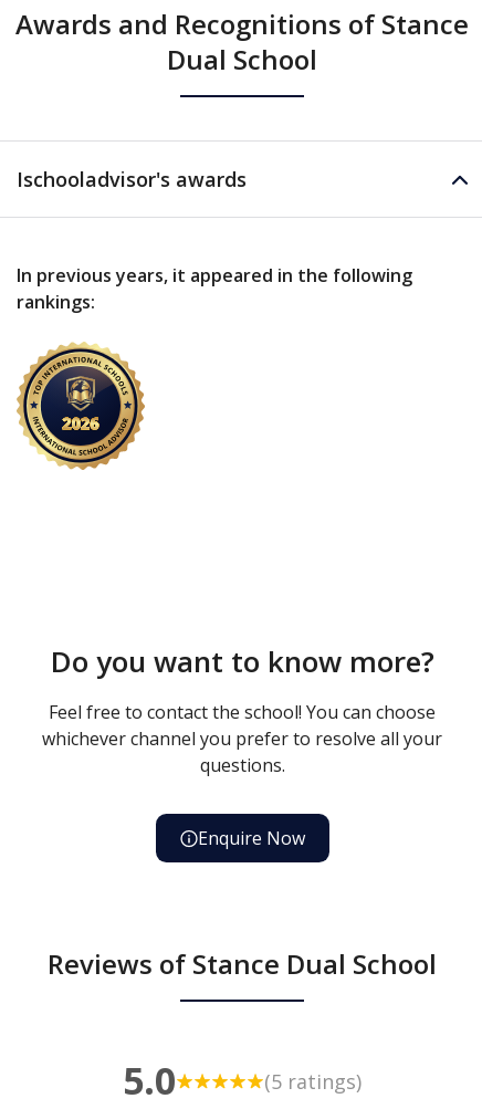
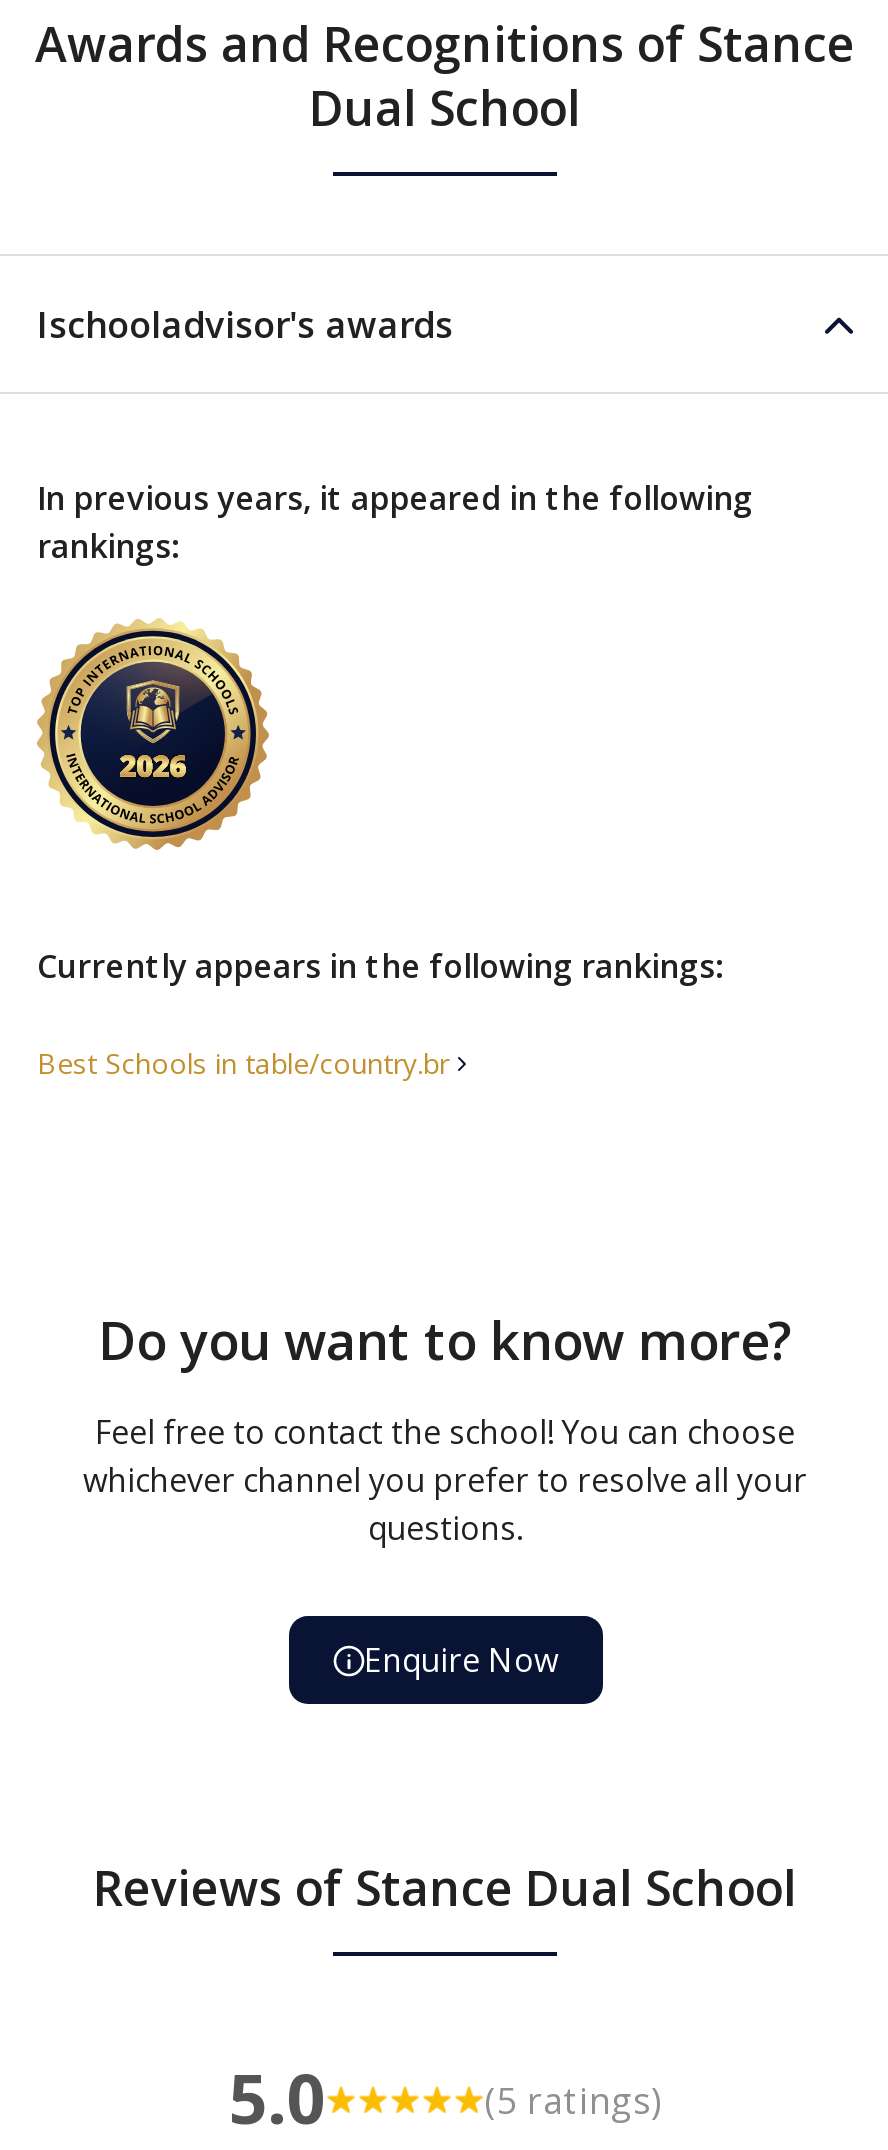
none -> [37,944,723,1082] Currently appears in the following rankings: | Best Schools in table/country.br

